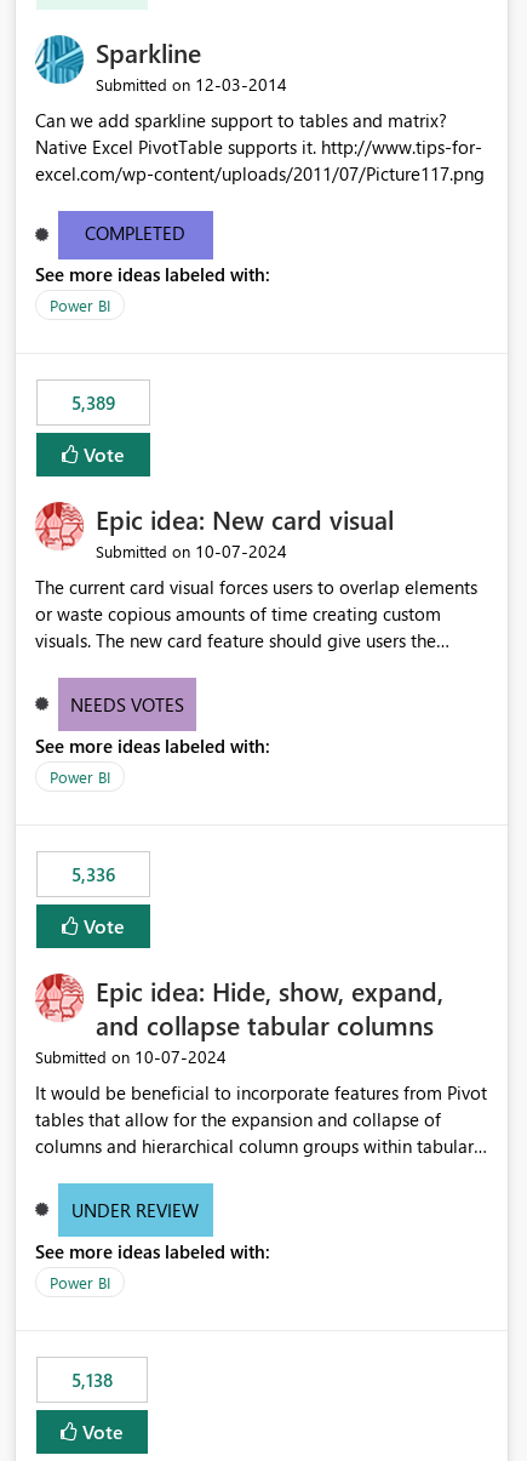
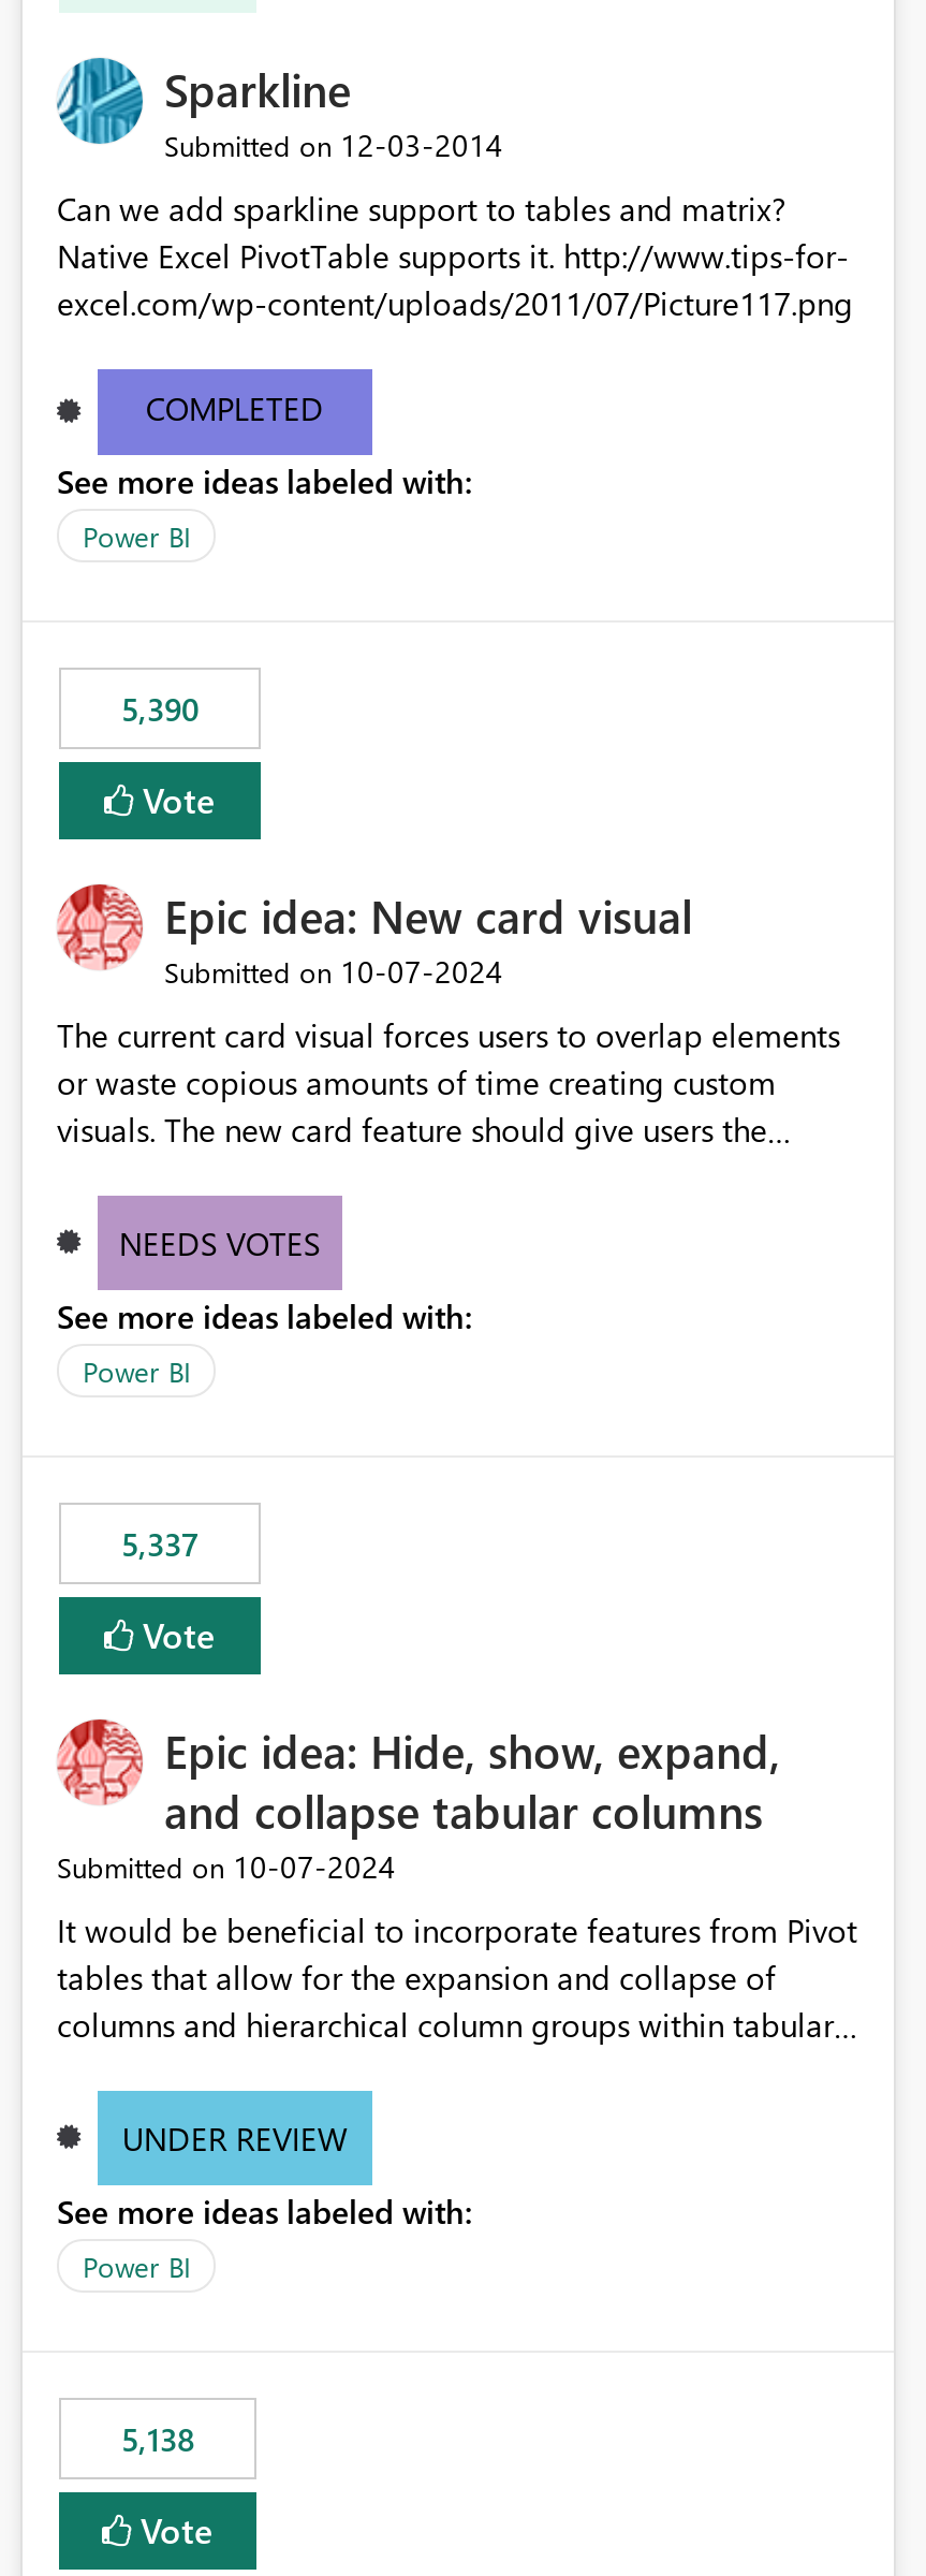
[71,391,115,415] 5,389 -> [121,688,199,731] 5,390
[71,863,115,887] 5,336 -> [121,1523,199,1566] 5,337

